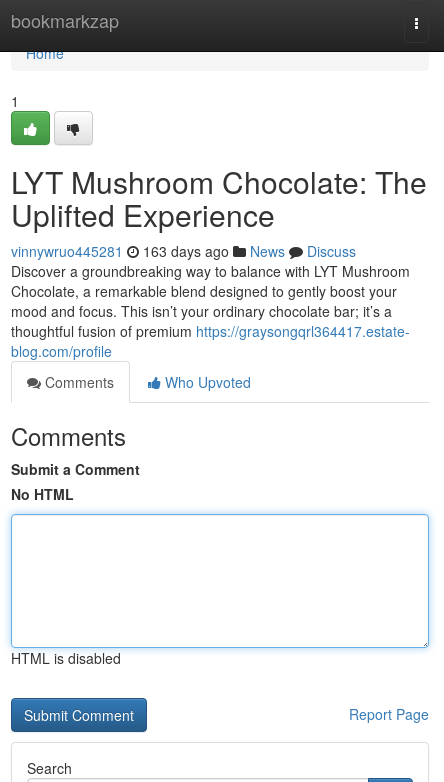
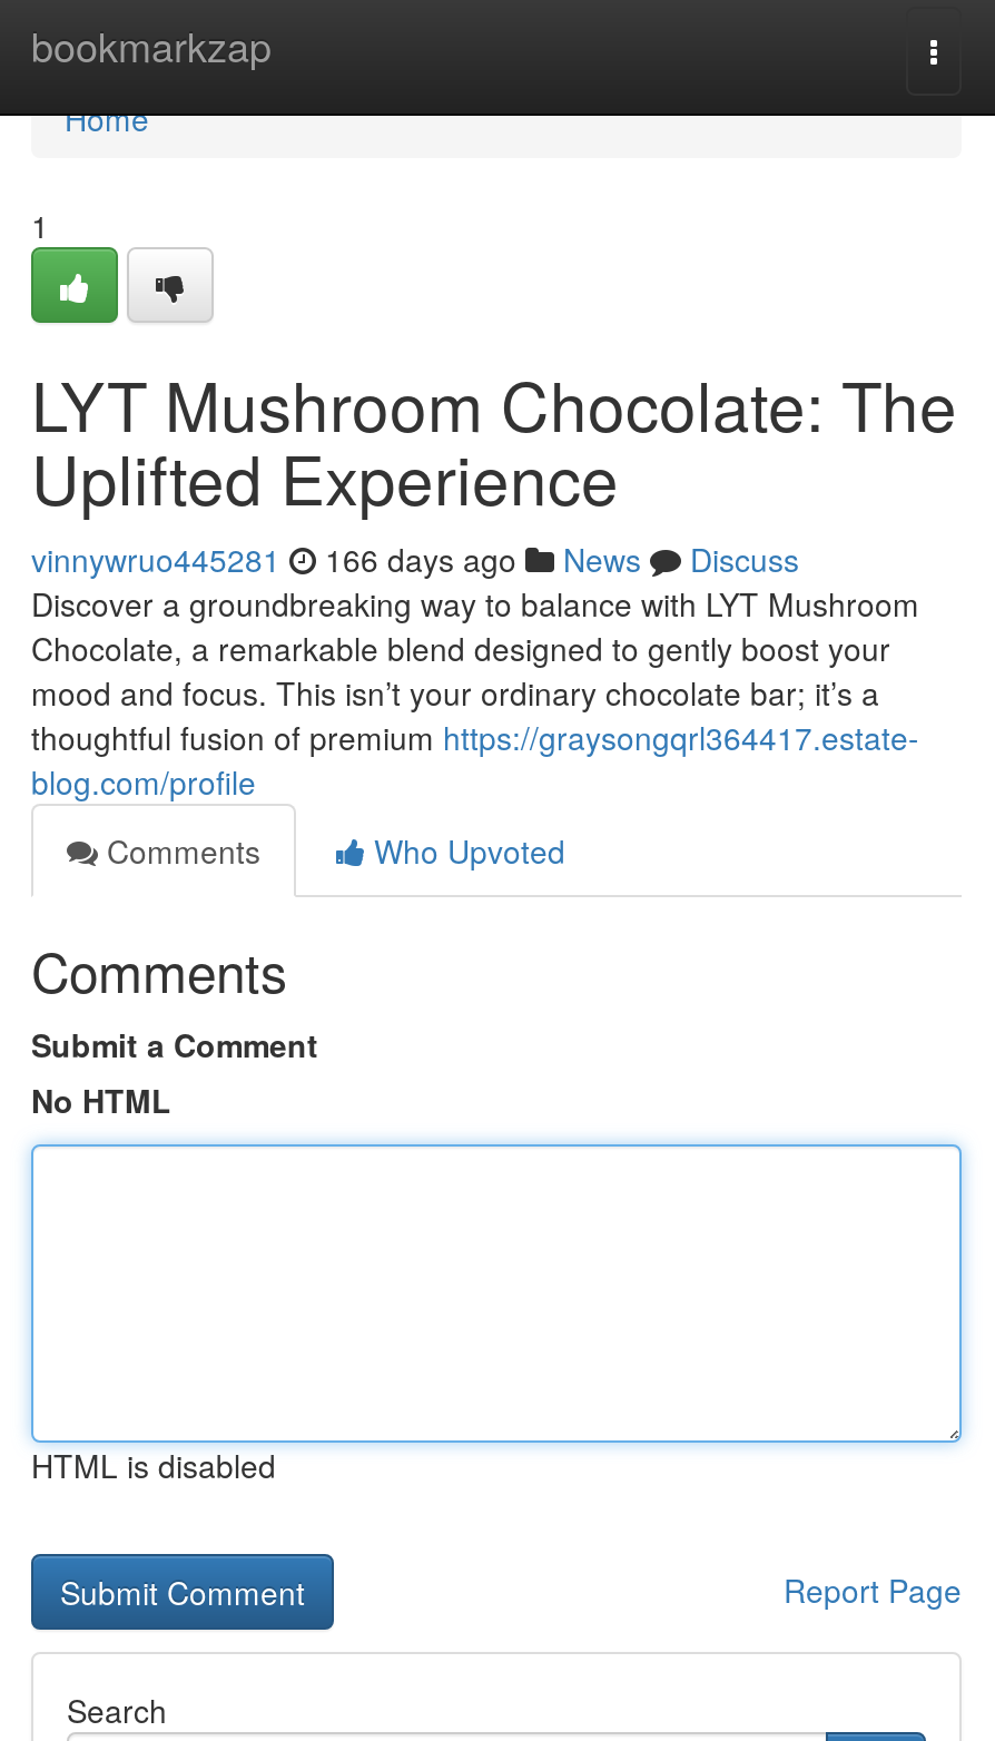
[11,241,356,261] vinnywruo445281 163 days ago News Discuss -> [31,537,799,581] vinnywruo445281 166 days ago News Discuss

